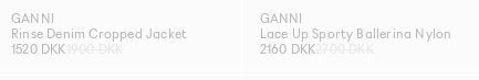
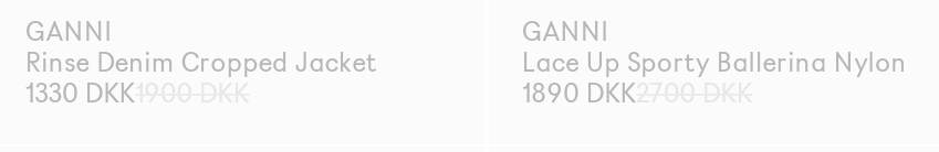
[11,41,123,57] 1520 DKK 1900 DKK -> [25,76,249,109] 1330 DKK 1900 DKK
[259,41,374,57] 2160 DKK 2700 DKK -> [522,76,753,109] 1890 DKK 2700 DKK

